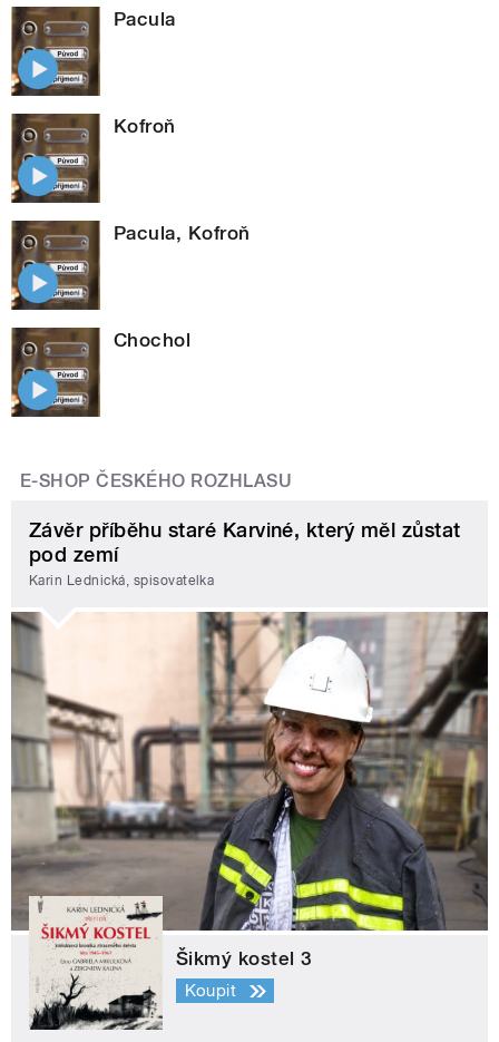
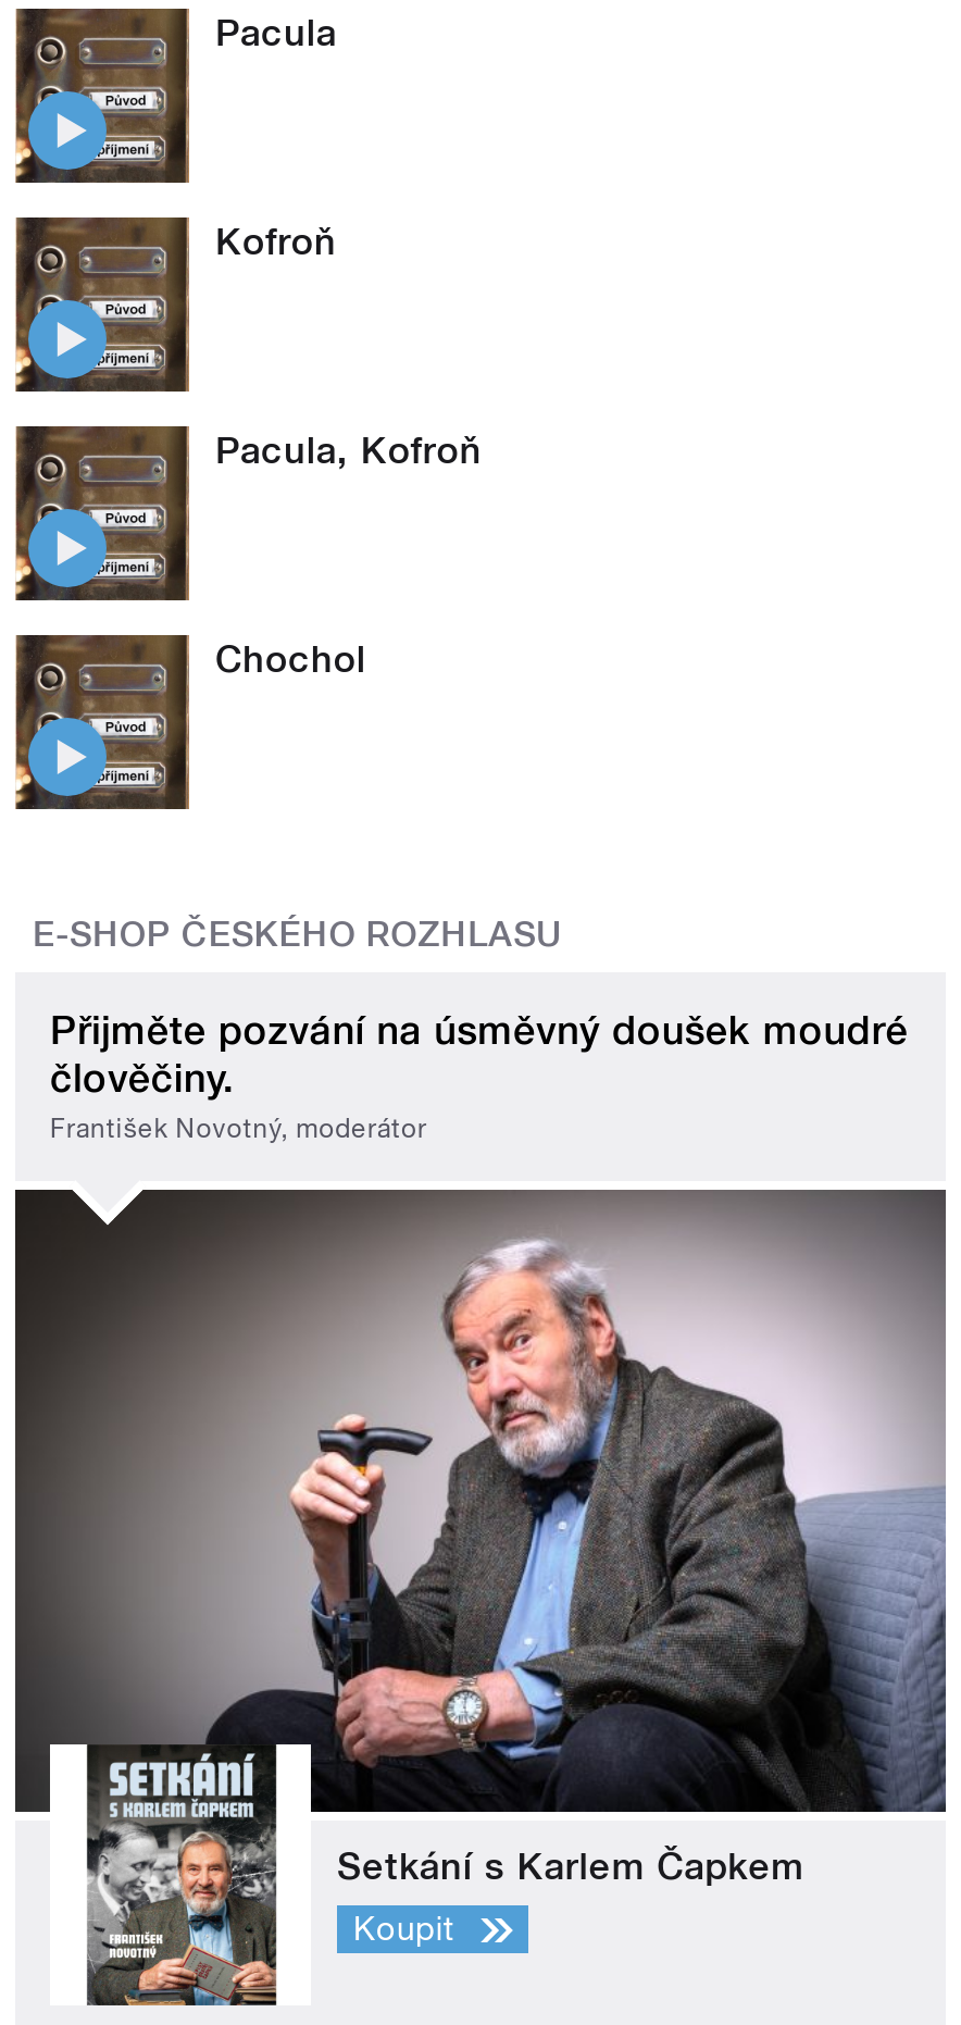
[29,518,461,589] Závěr příběhu staré Karviné, který měl zůstat | pod zemí | Karin Lednická, spisovatelka -> [50,1007,908,1145] Přijměte pozvání na úsměvný doušek moudré | člověčiny. | František Novotný, moderátor
[10,611,489,1031] [image] | Šikmý kostel 3 -> [13,1188,948,2008] [image] | Setkání s Karlem Čapkem

